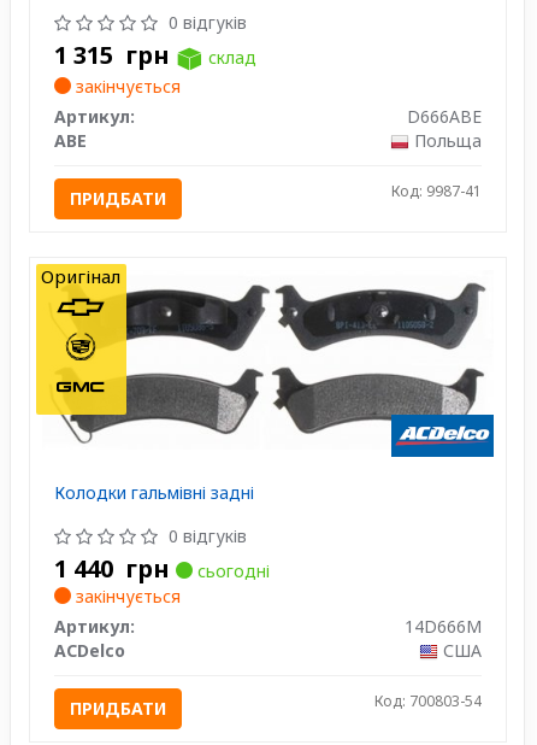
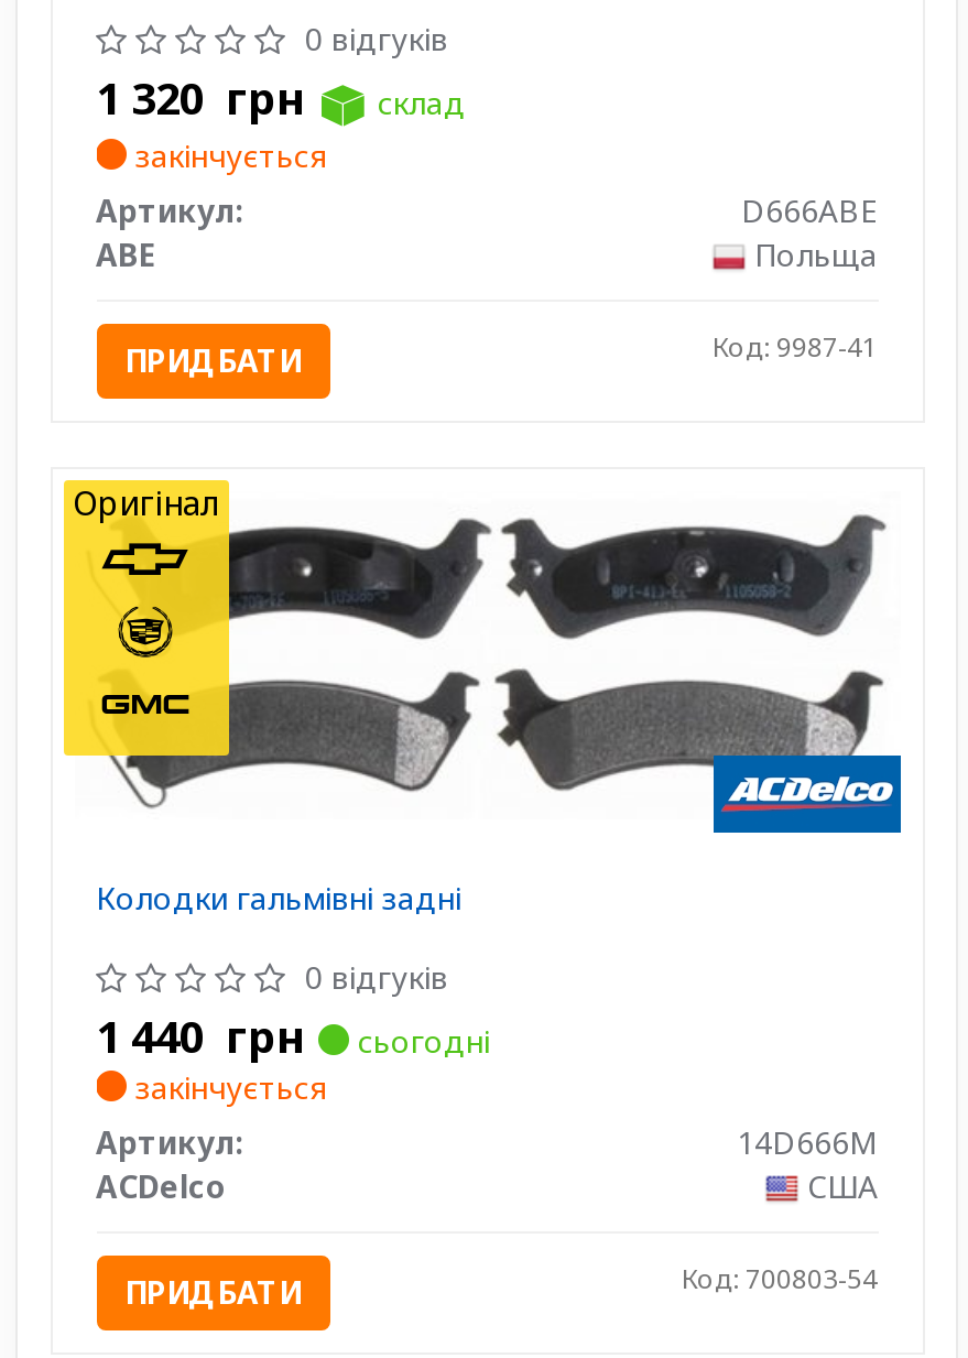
[54,38,256,71] 1 315 грн склад -> [96,68,466,127] 1 320 грн склад

